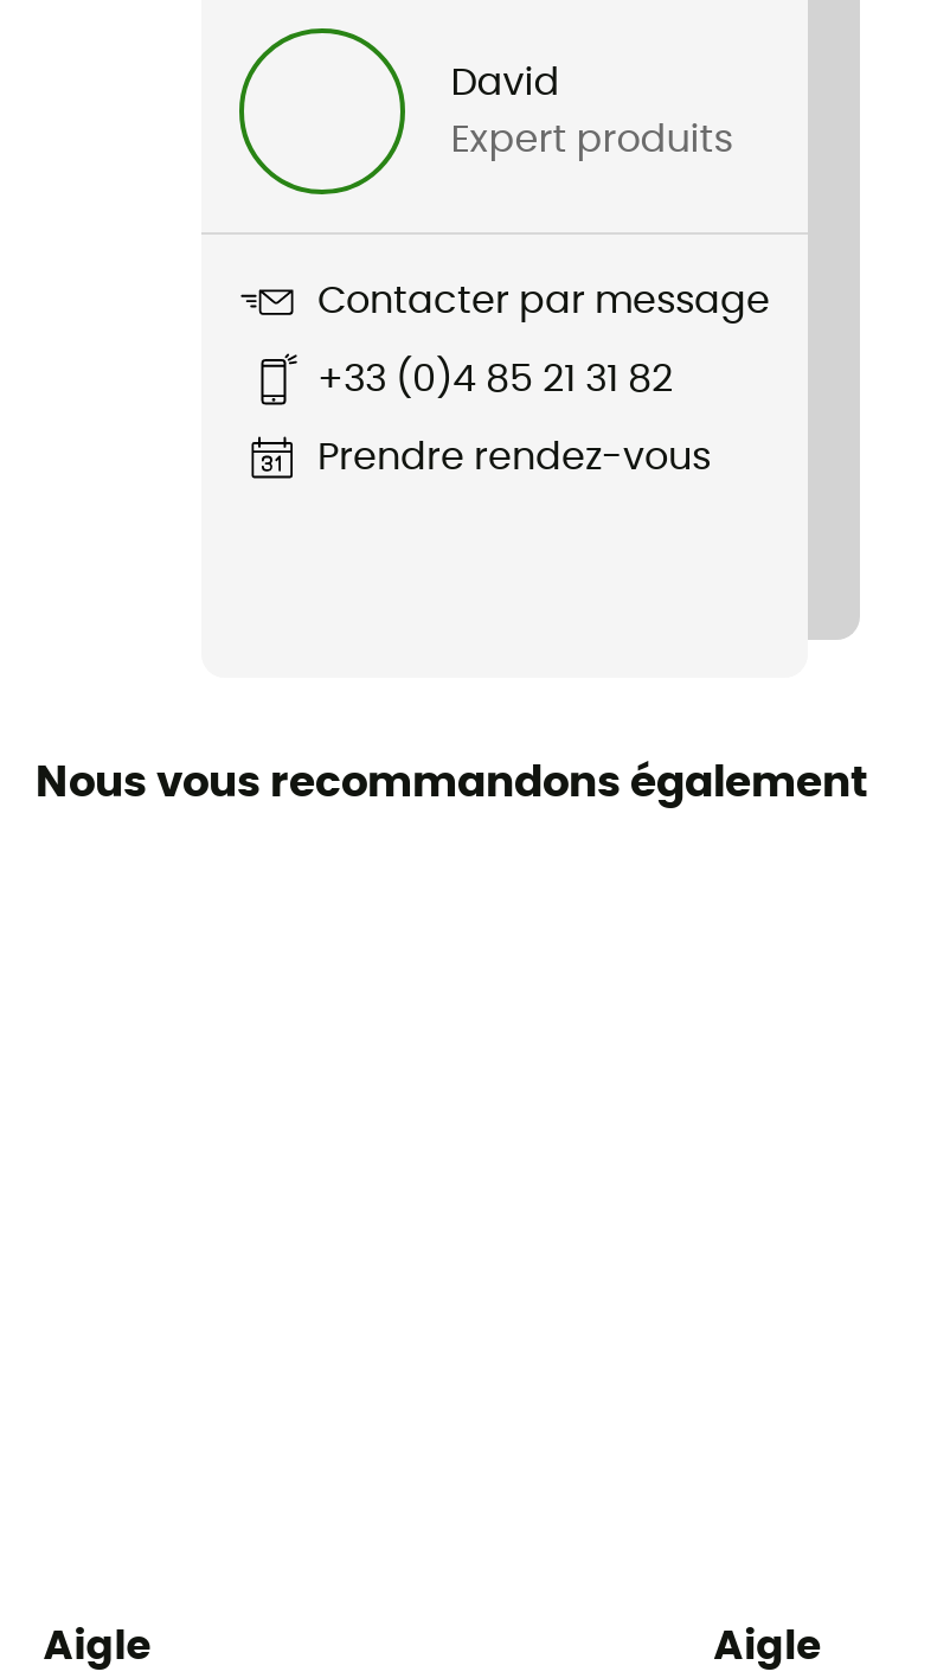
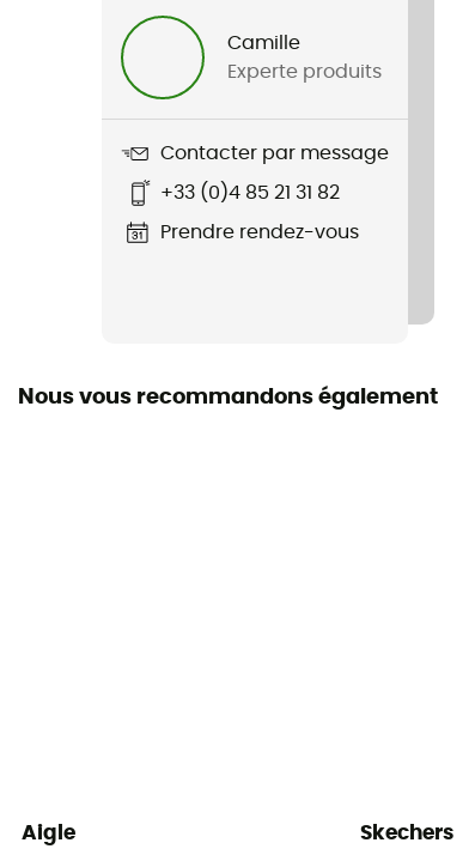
[451,63,560,101] David -> [228,33,301,52] Camille
[451,120,733,158] Expert produits -> [228,62,382,81] Experte produits
[713,1627,820,1667] Aigle -> [360,823,454,844] Skechers

